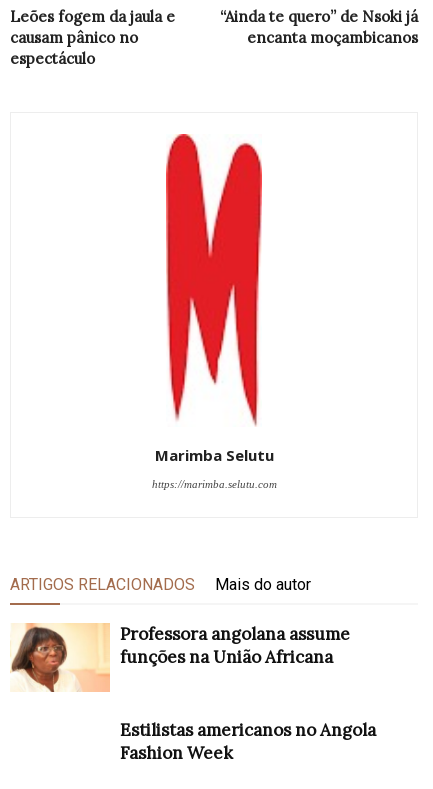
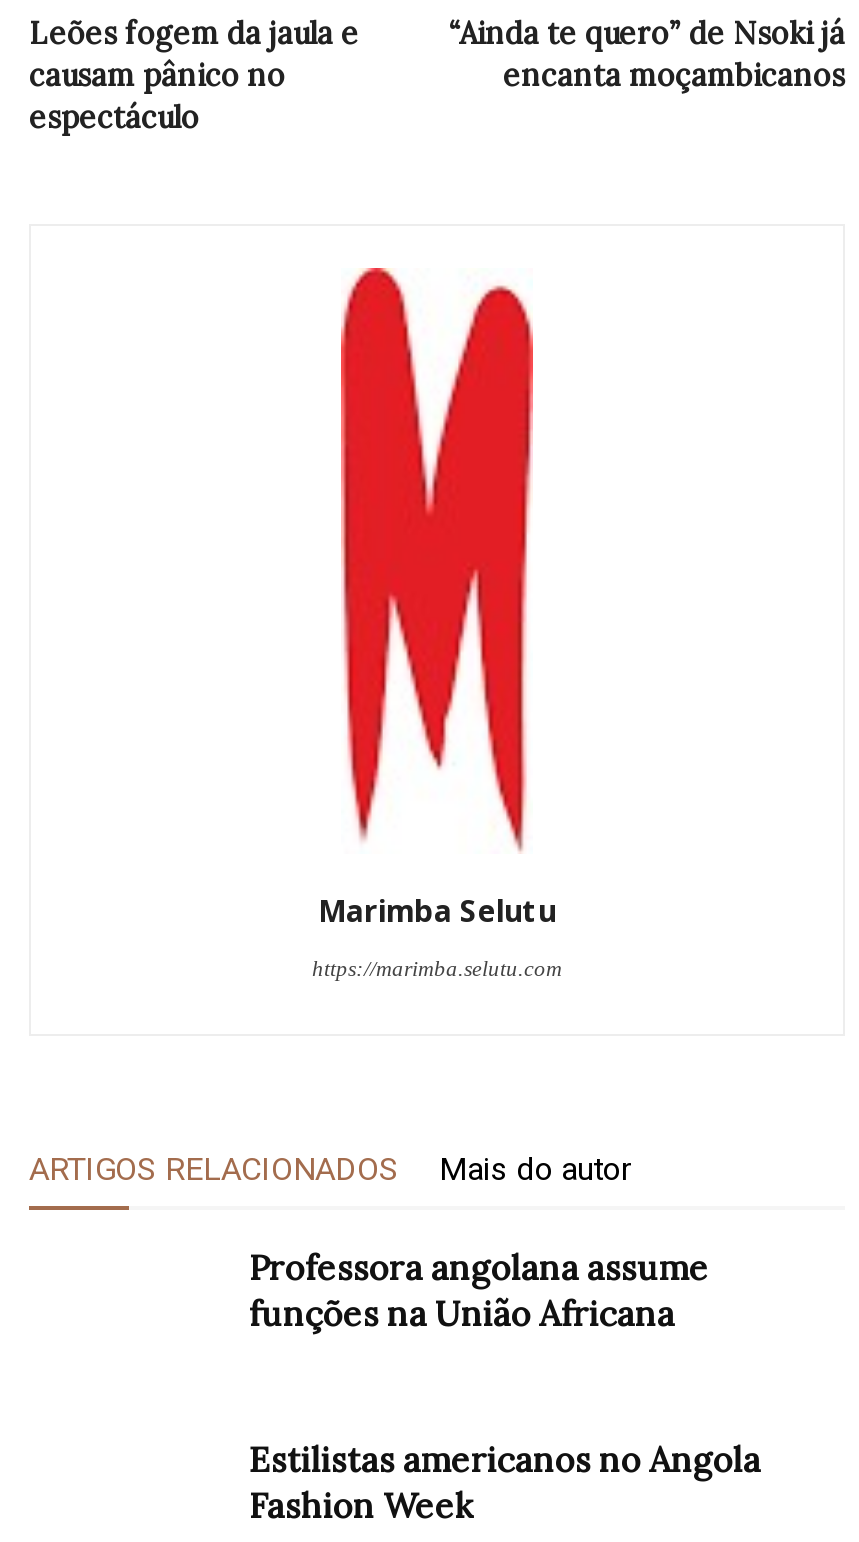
[10,622,111,693] [image] -> none

